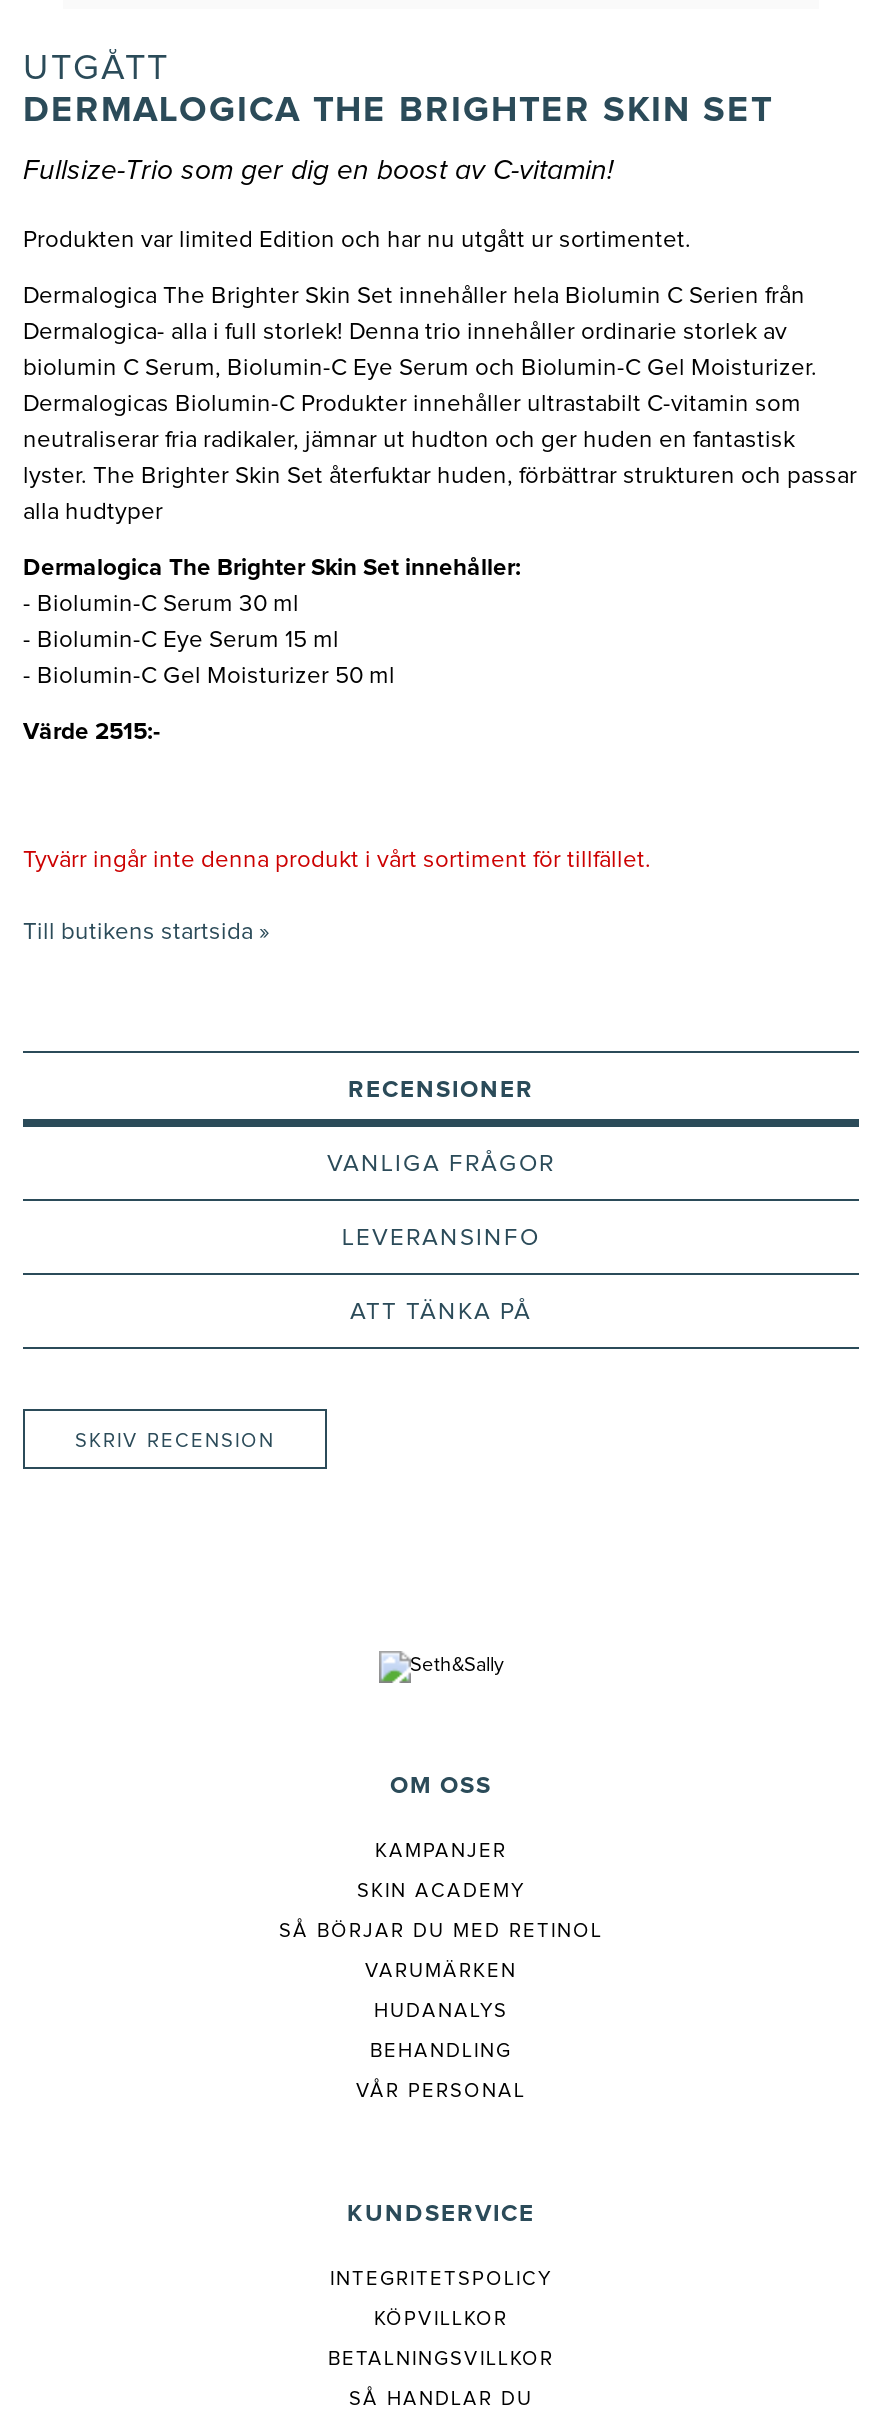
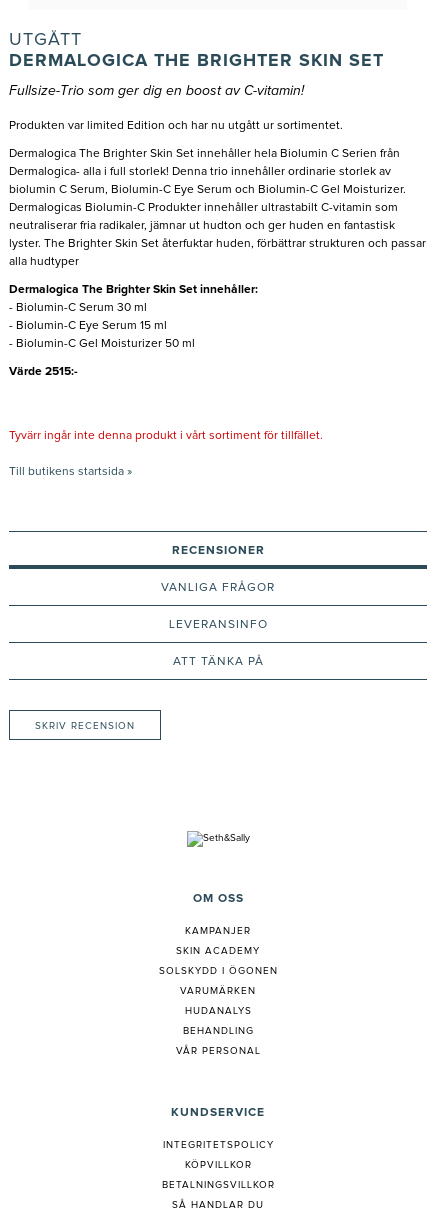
[279,1922,603,1942] SÅ BÖRJAR DU MED RETINOL -> [158,966,277,976] SOLSKYDD I ÖGONEN

